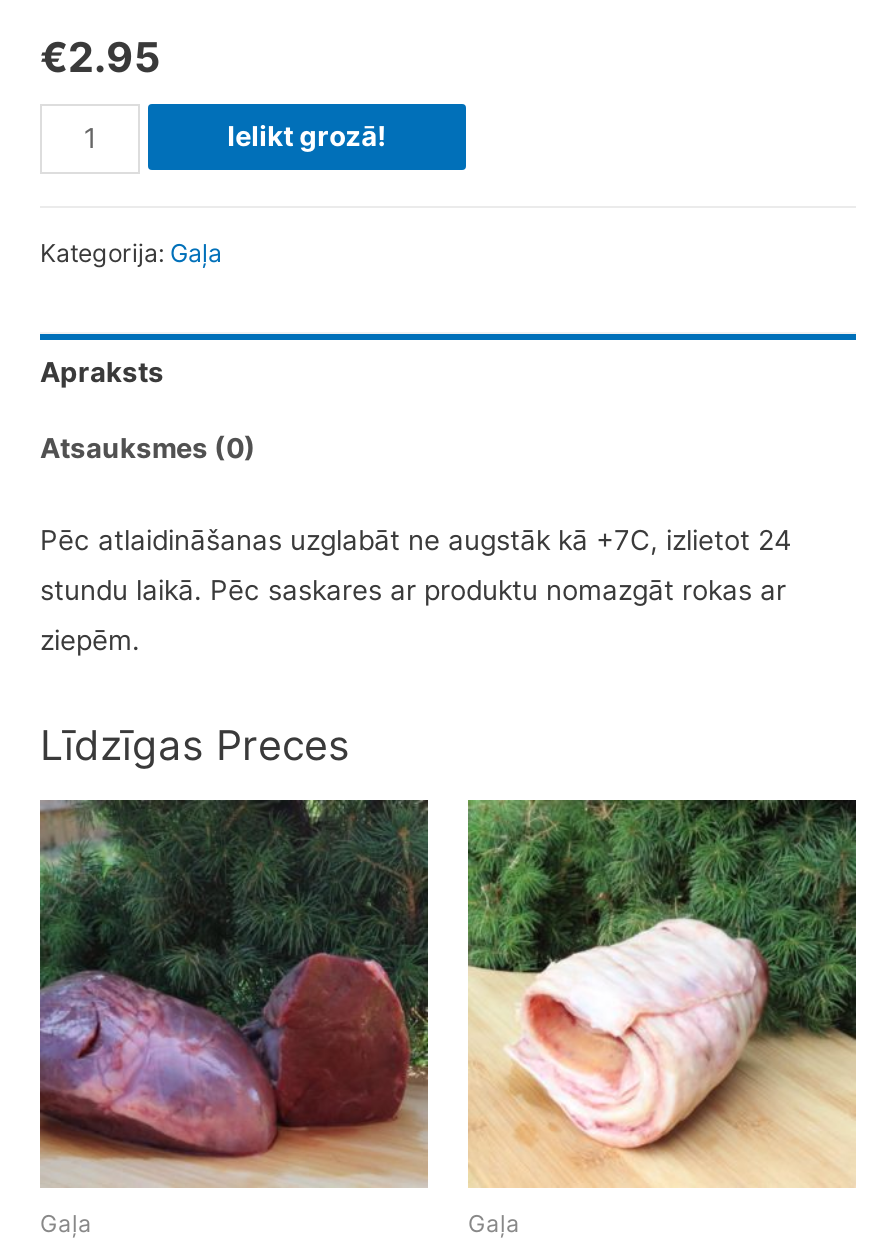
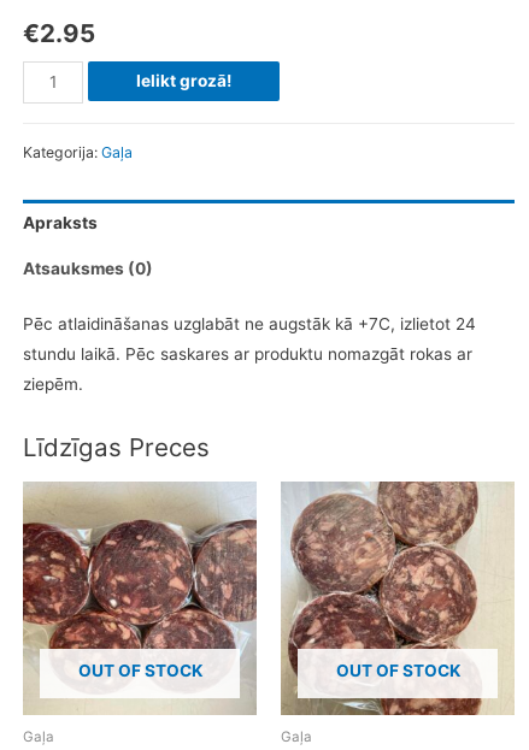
none -> [78,661,202,681] OUT OF STOCK
none -> [336,661,460,681] OUT OF STOCK
[38,798,430,1186] [image] -> [22,480,258,711] [image]
[466,798,858,1190] [image] -> [281,480,515,716] [image]

